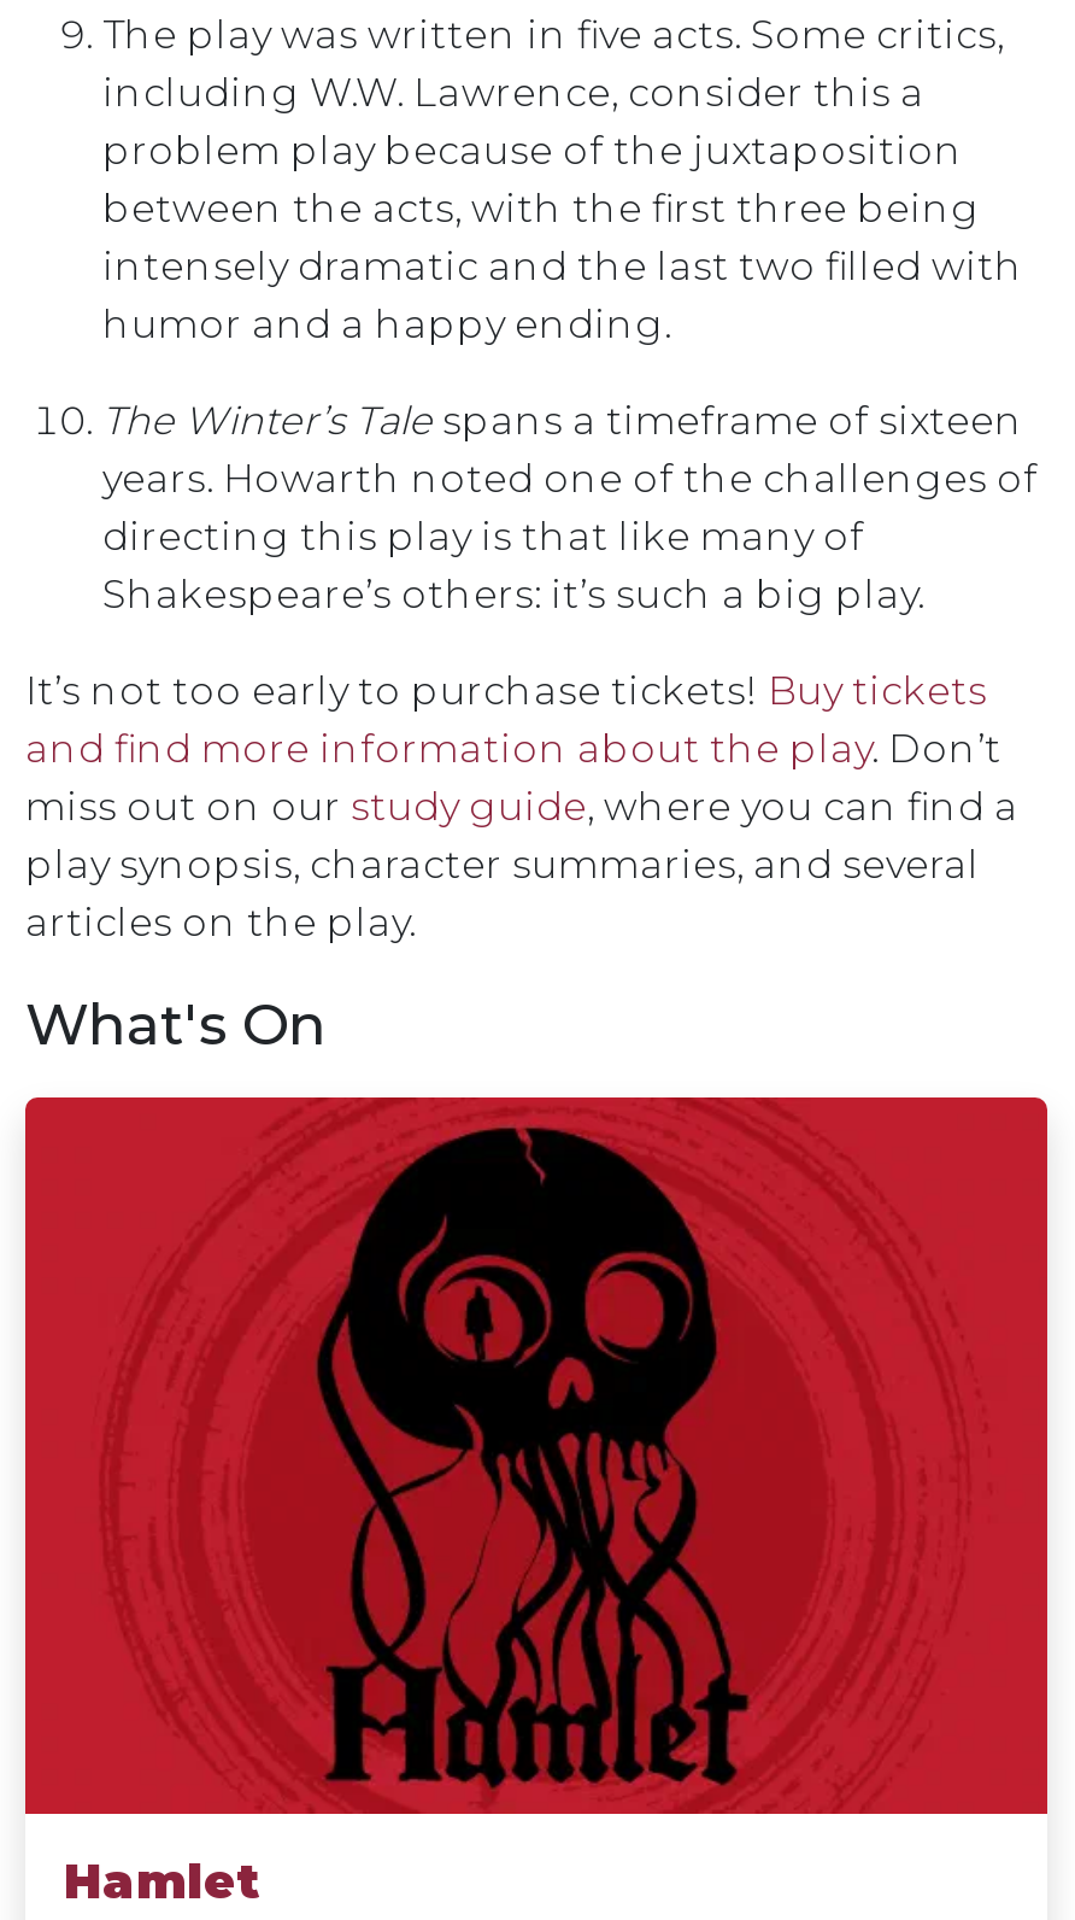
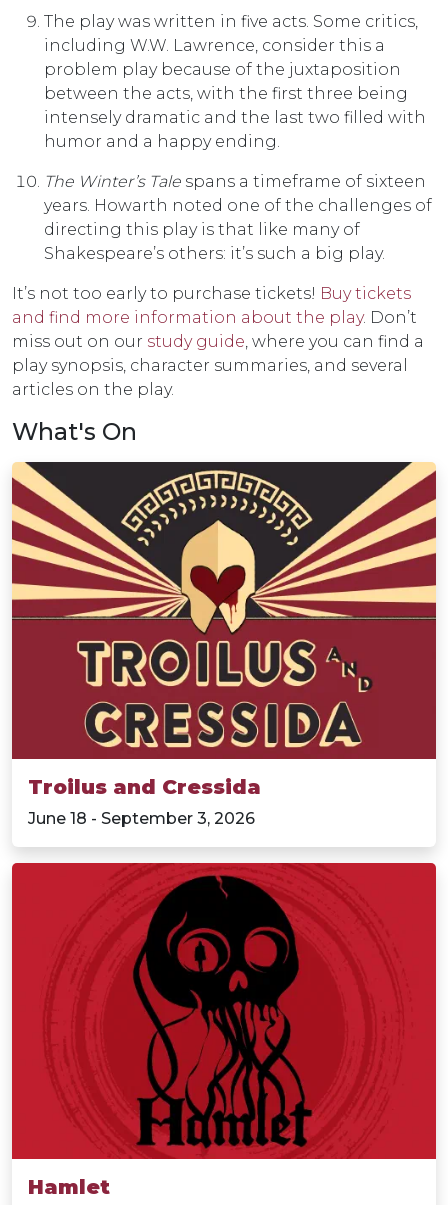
none -> [12,461,436,827] [image] | Troilus and Cressida | June 18 - September 3, 2026

